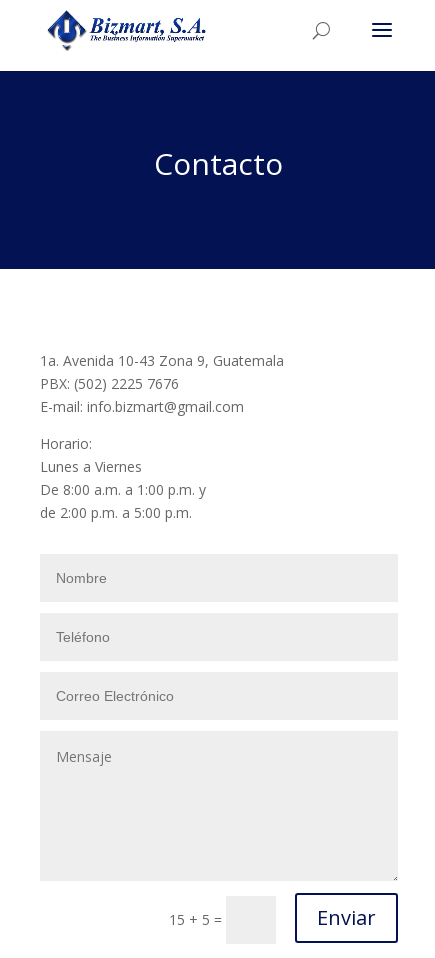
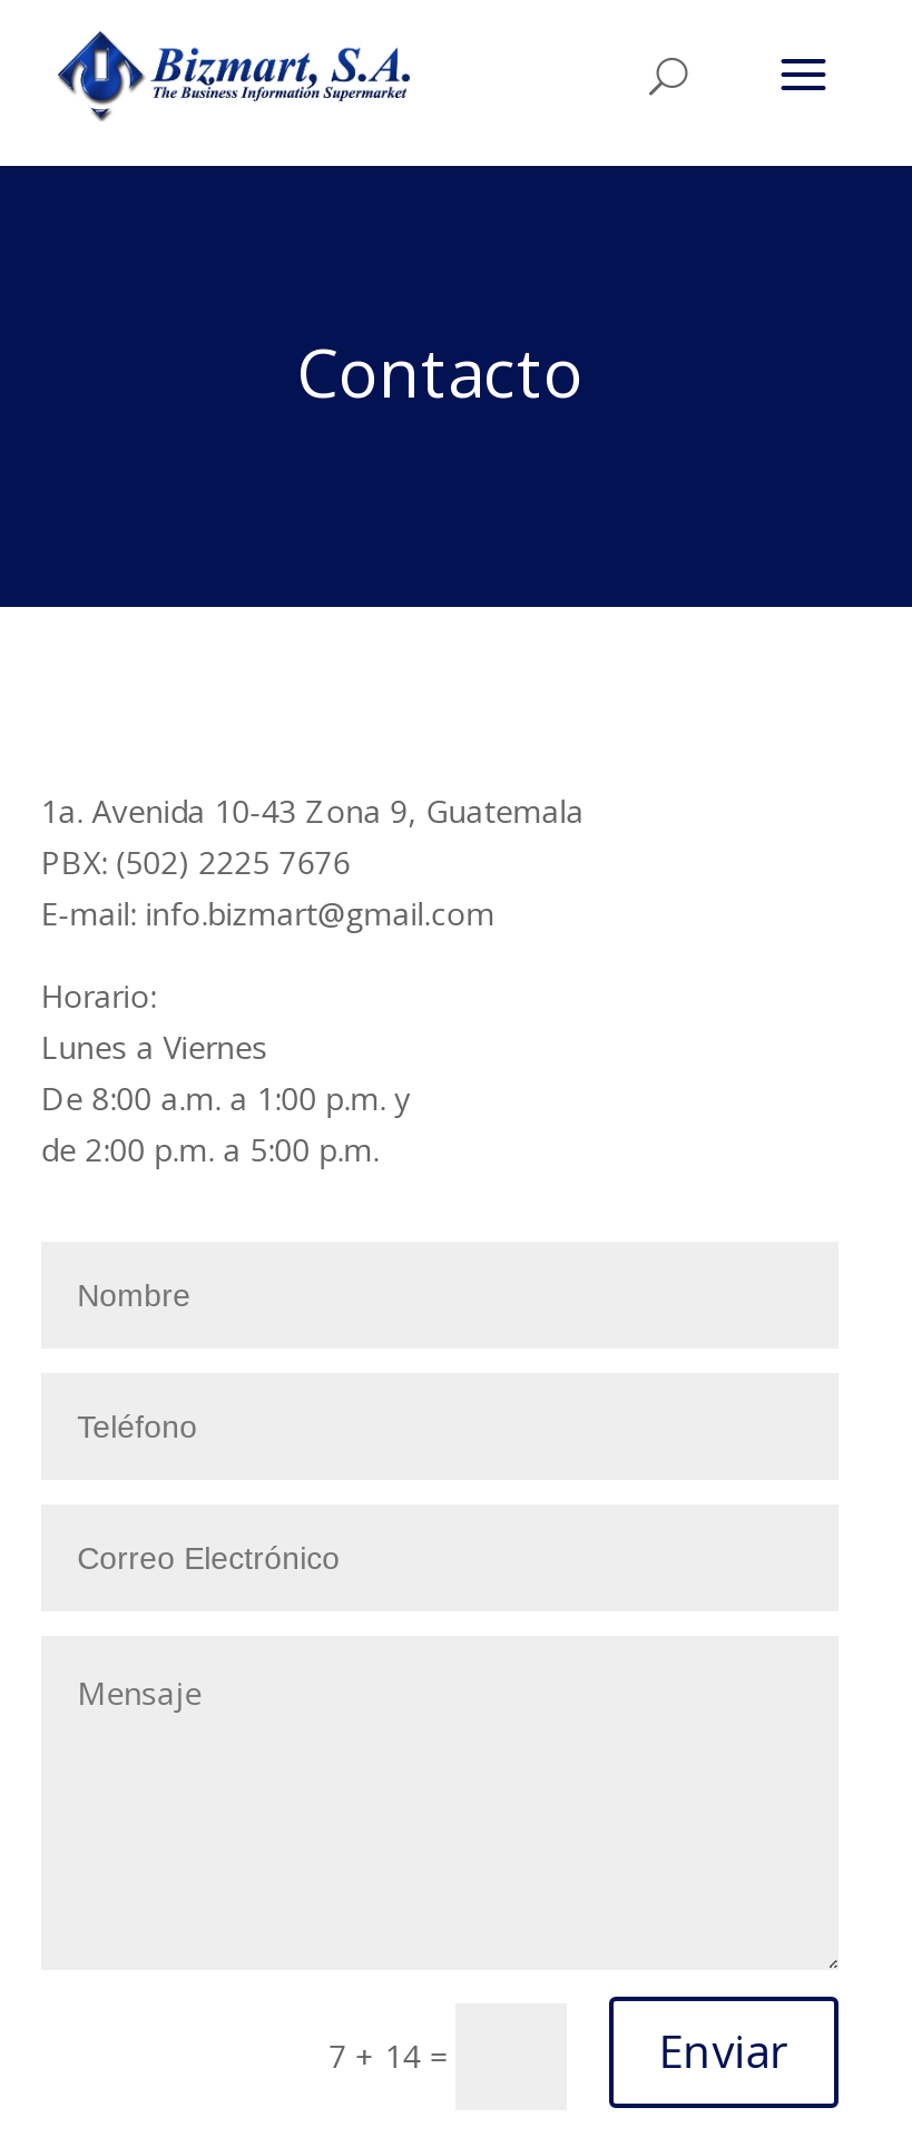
[169,910,226,929] 15 + 5 = -> [329,2034,456,2076] 7 + 14 =

